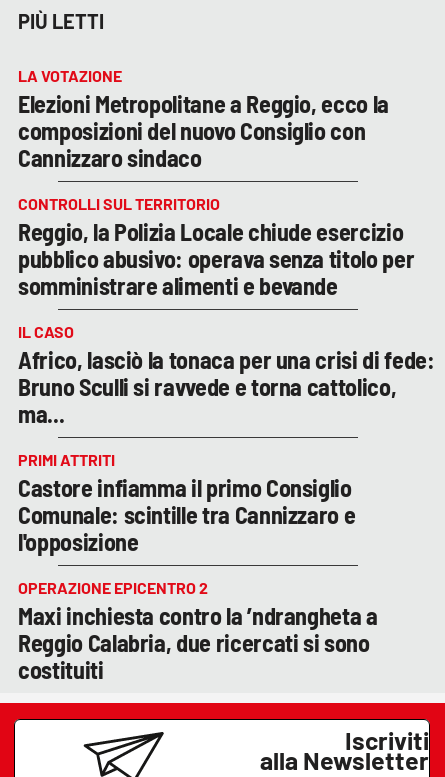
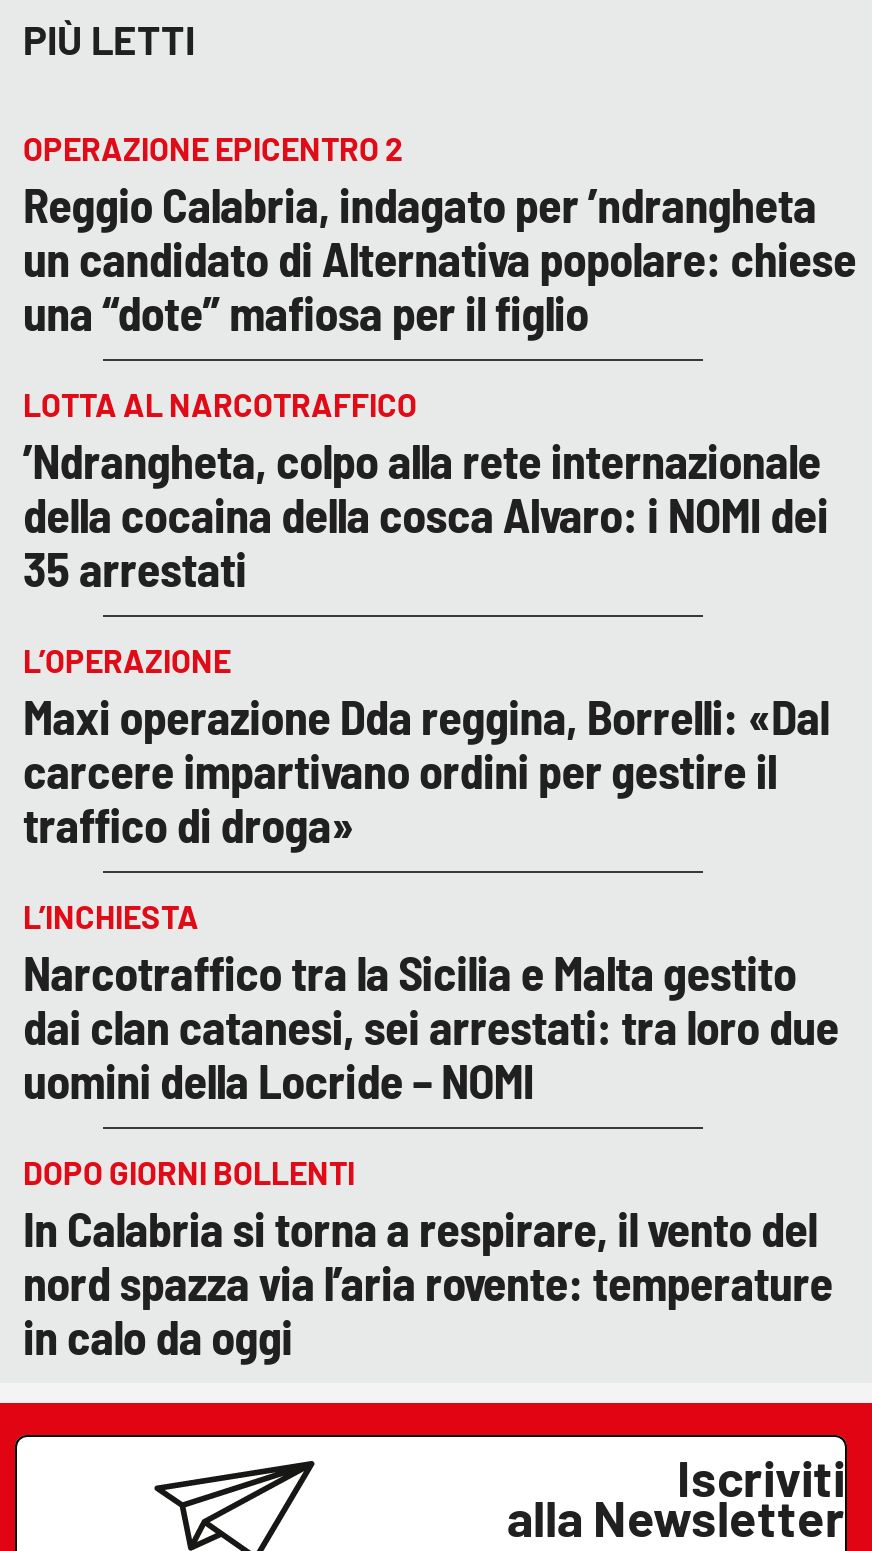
[18,66,435,556] LA VOTAZIONE | Elezioni Metropolitane a Reggio, ecco la | composizioni del nuovo Consiglio con | Cannizzaro sindaco | CONTROLLI SUL TERRITORIO | Reggio, la Polizia Locale chiude esercizio | pubblico abusivo: operava senza titolo per | somministrare alimenti e bevande | IL CASO | Africo, lasciò la tonaca per una crisi di fede: | Bruno Sculli si ravvede e torna cattolico, | ma... | PRIMI ATTRITI | Castore infiamma il primo Consiglio | Comunale: scintille tra Cannizzaro e | l'opposizione -> none
moved [18,578,208,597] -> [23,128,403,166]: OPERAZIONE EPICENTRO 2
[18,601,378,684] Maxi inchiesta contro la ’ndrangheta a | Reggio Calabria, due ricercati si sono | costituiti -> [23,174,856,1364] Reggio Calabria, indagato per ’ndrangheta | un candidato di Alternativa popolare: chiese | una “dote” mafiosa per il figlio | LOTTA AL NARCOTRAFFICO | ’Ndrangheta, colpo alla rete internazionale | della cocaina della cosca Alvaro: i NOMI dei | 35 arrestati | L’OPERAZIONE | Maxi operazione Dda reggina, Borrelli: «Dal | carcere impartivano ordini per gestire il | traffico di droga» | L’INCHIESTA | Narcotraffico tra la Sicilia e Malta gestito | dai clan catanesi, sei arrestati: tra loro due | uomini della Locride – NOMI | DOPO GIORNI BOLLENTI | In Calabria si torna a respirare, il vento del | nord spazza via l’aria rovente: temperature | in calo da oggi

